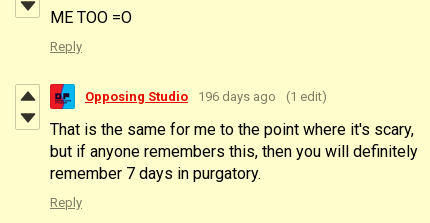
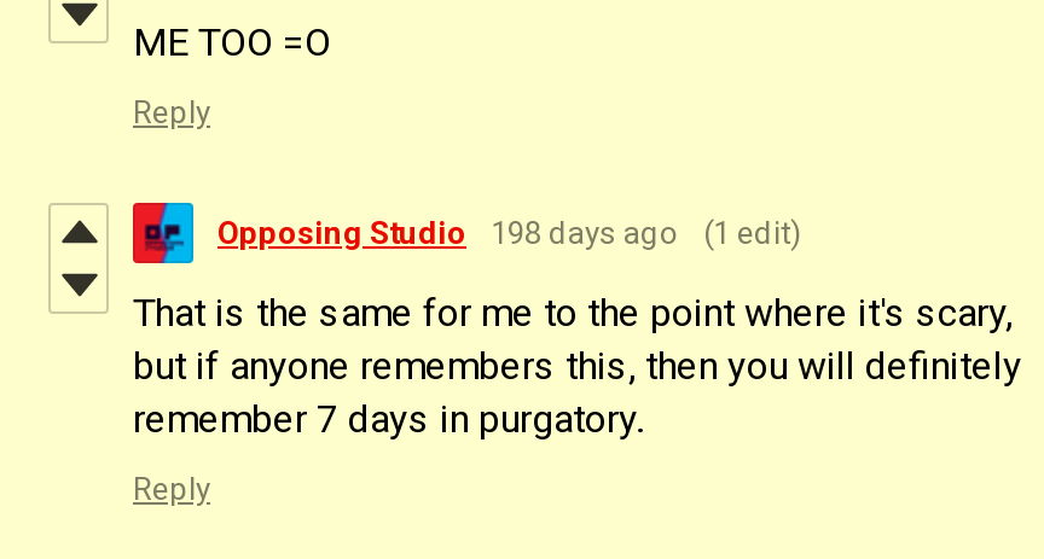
[85,89,327,104] Opposing Studio 196 days ago (1 edit) -> [217,215,802,251] Opposing Studio 198 days ago (1 edit)

